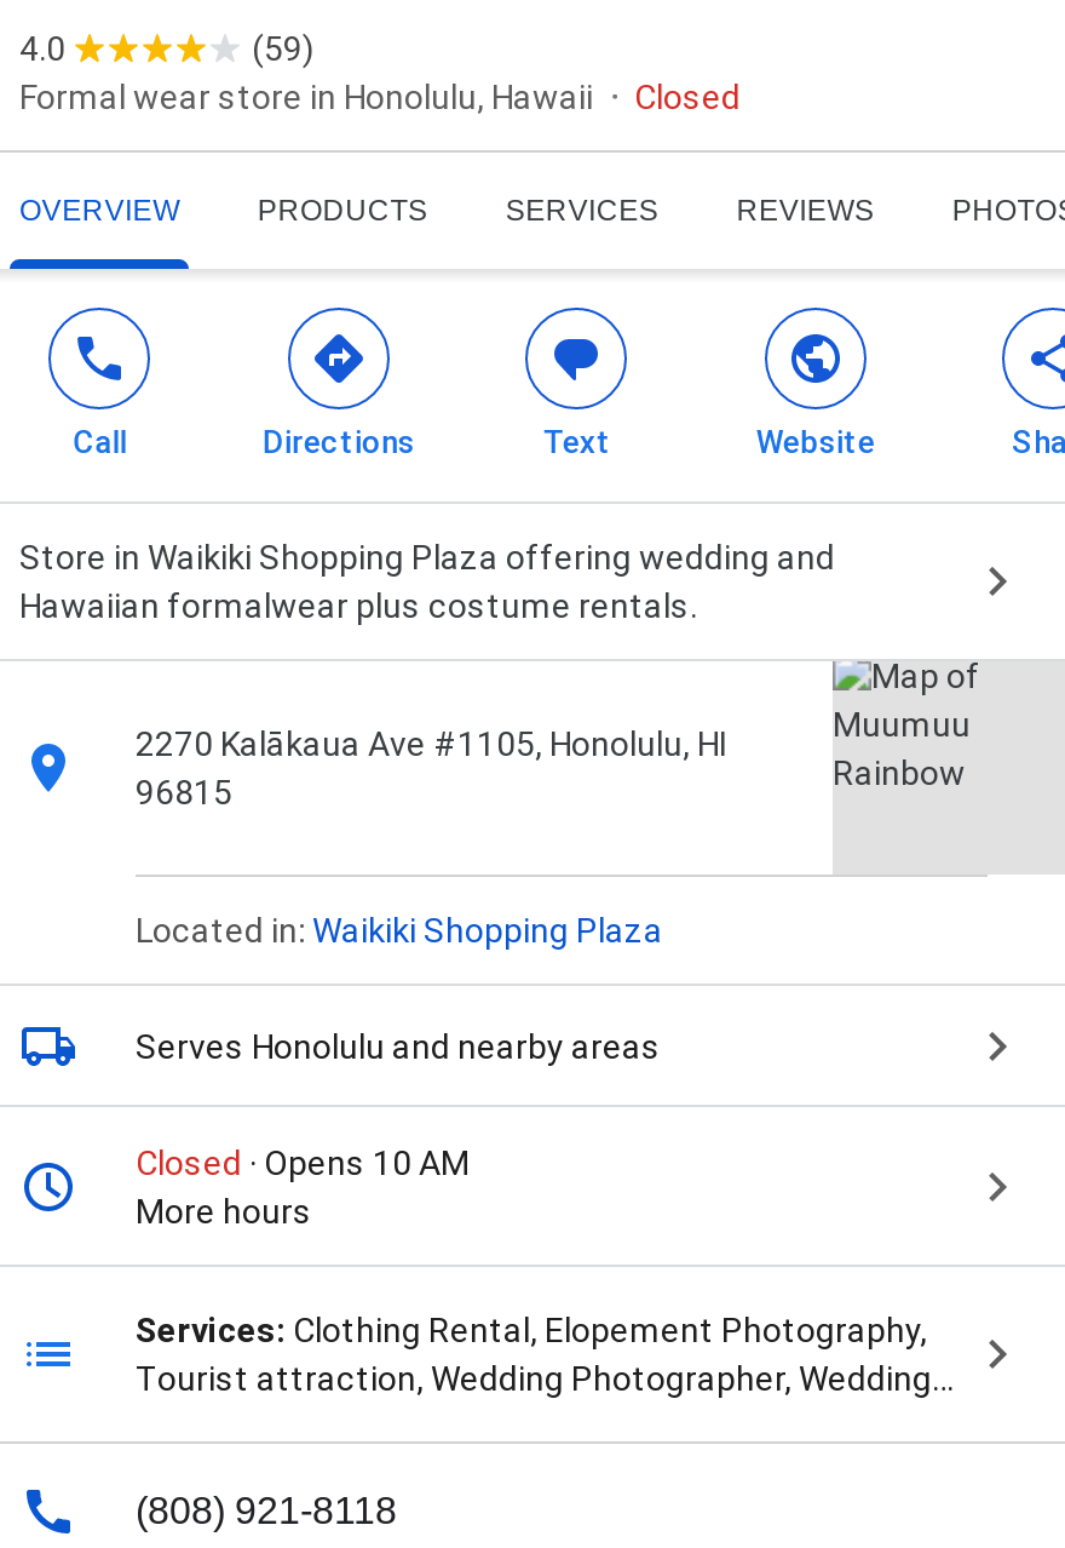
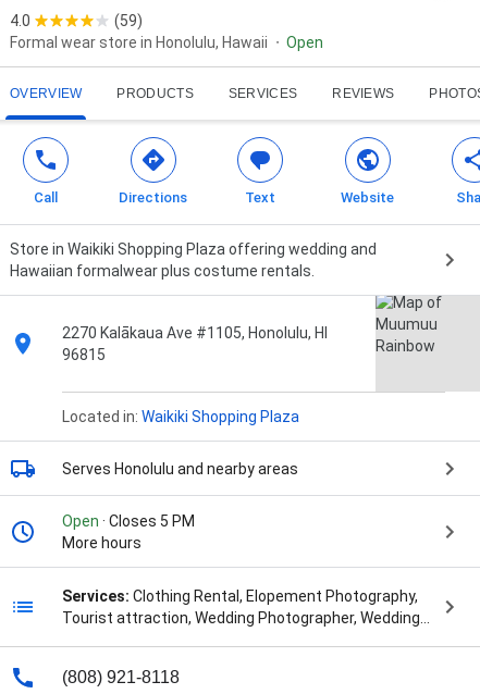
[634,78,741,117] Closed -> [286,34,323,51] Open
[136,1144,470,1183] Closed · Opens 10 AM -> [62,513,195,530] Open · Closes 5 PM

